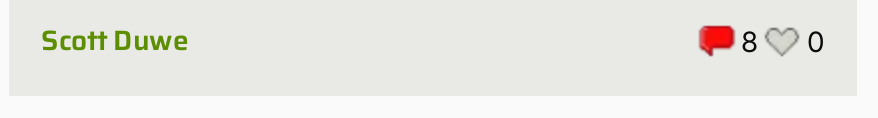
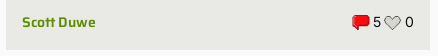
[741,23,825,57] 8 0 -> [373,13,414,30] 5 0

